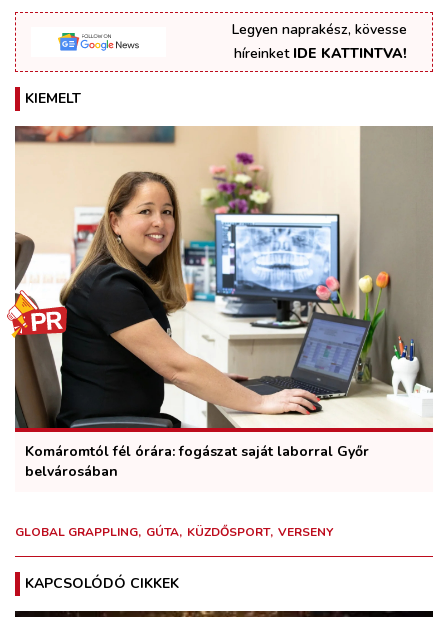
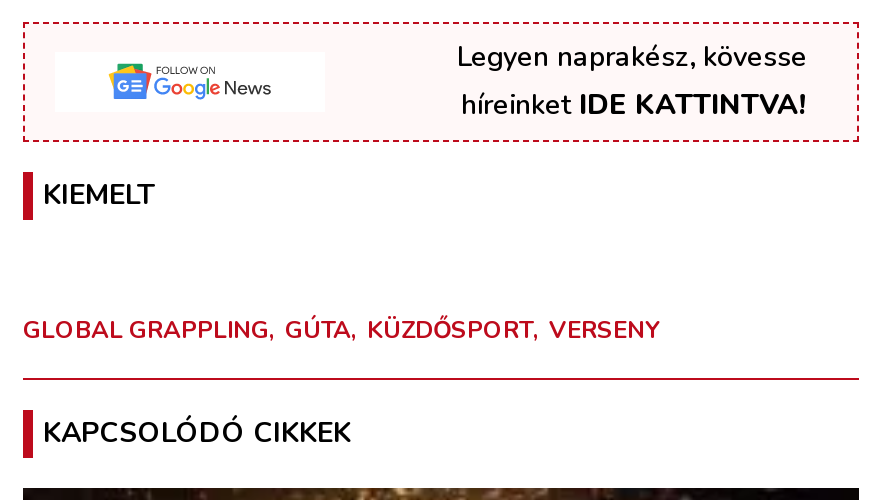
[6,125,434,481] [image] | Komáromtól fél órára: fogászat saját laborral Győr | belvárosában -> none

